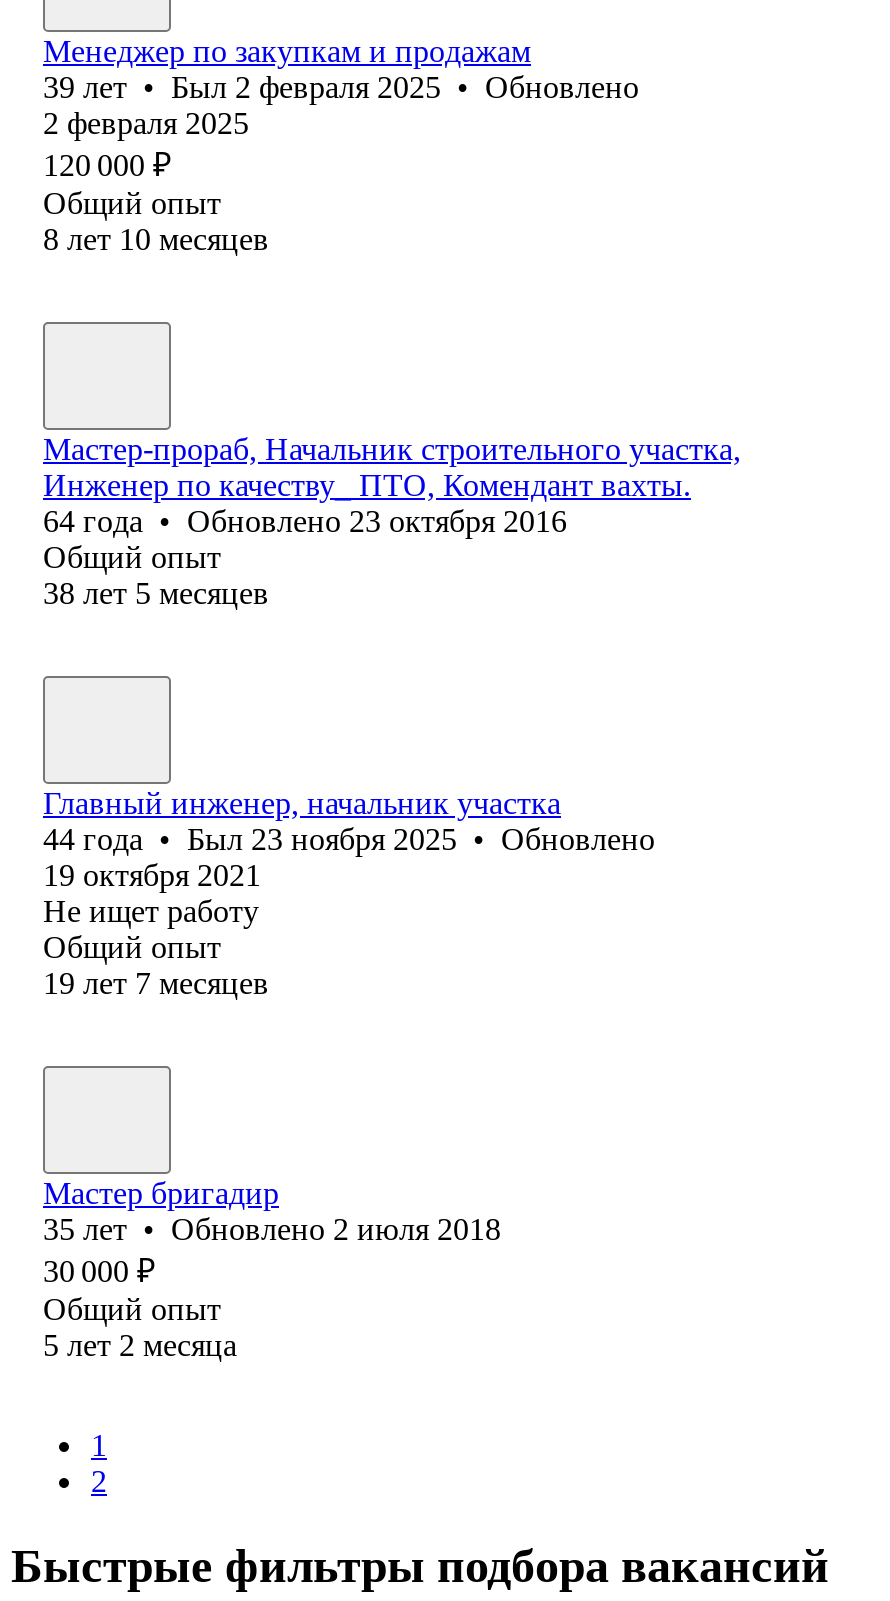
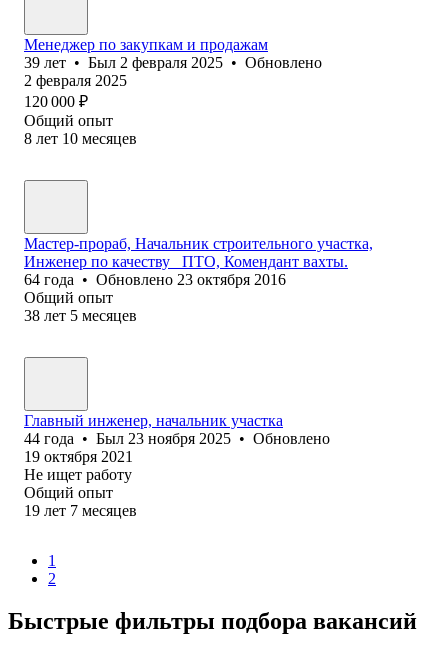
[43,1176,501,1362] Мастер бригадир | 35 лет • Обновлено 2 июля 2018 | 30 000 ₽ | Общий опыт | 5 лет 2 месяца -> none

